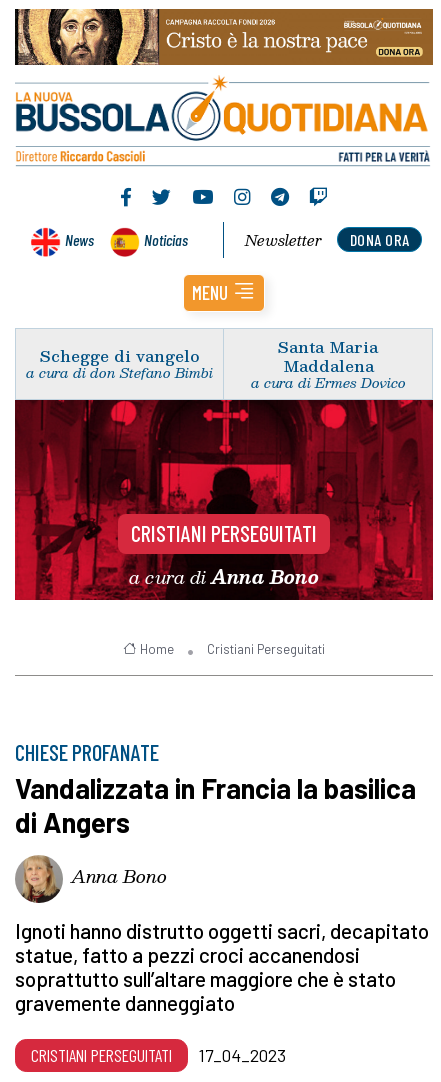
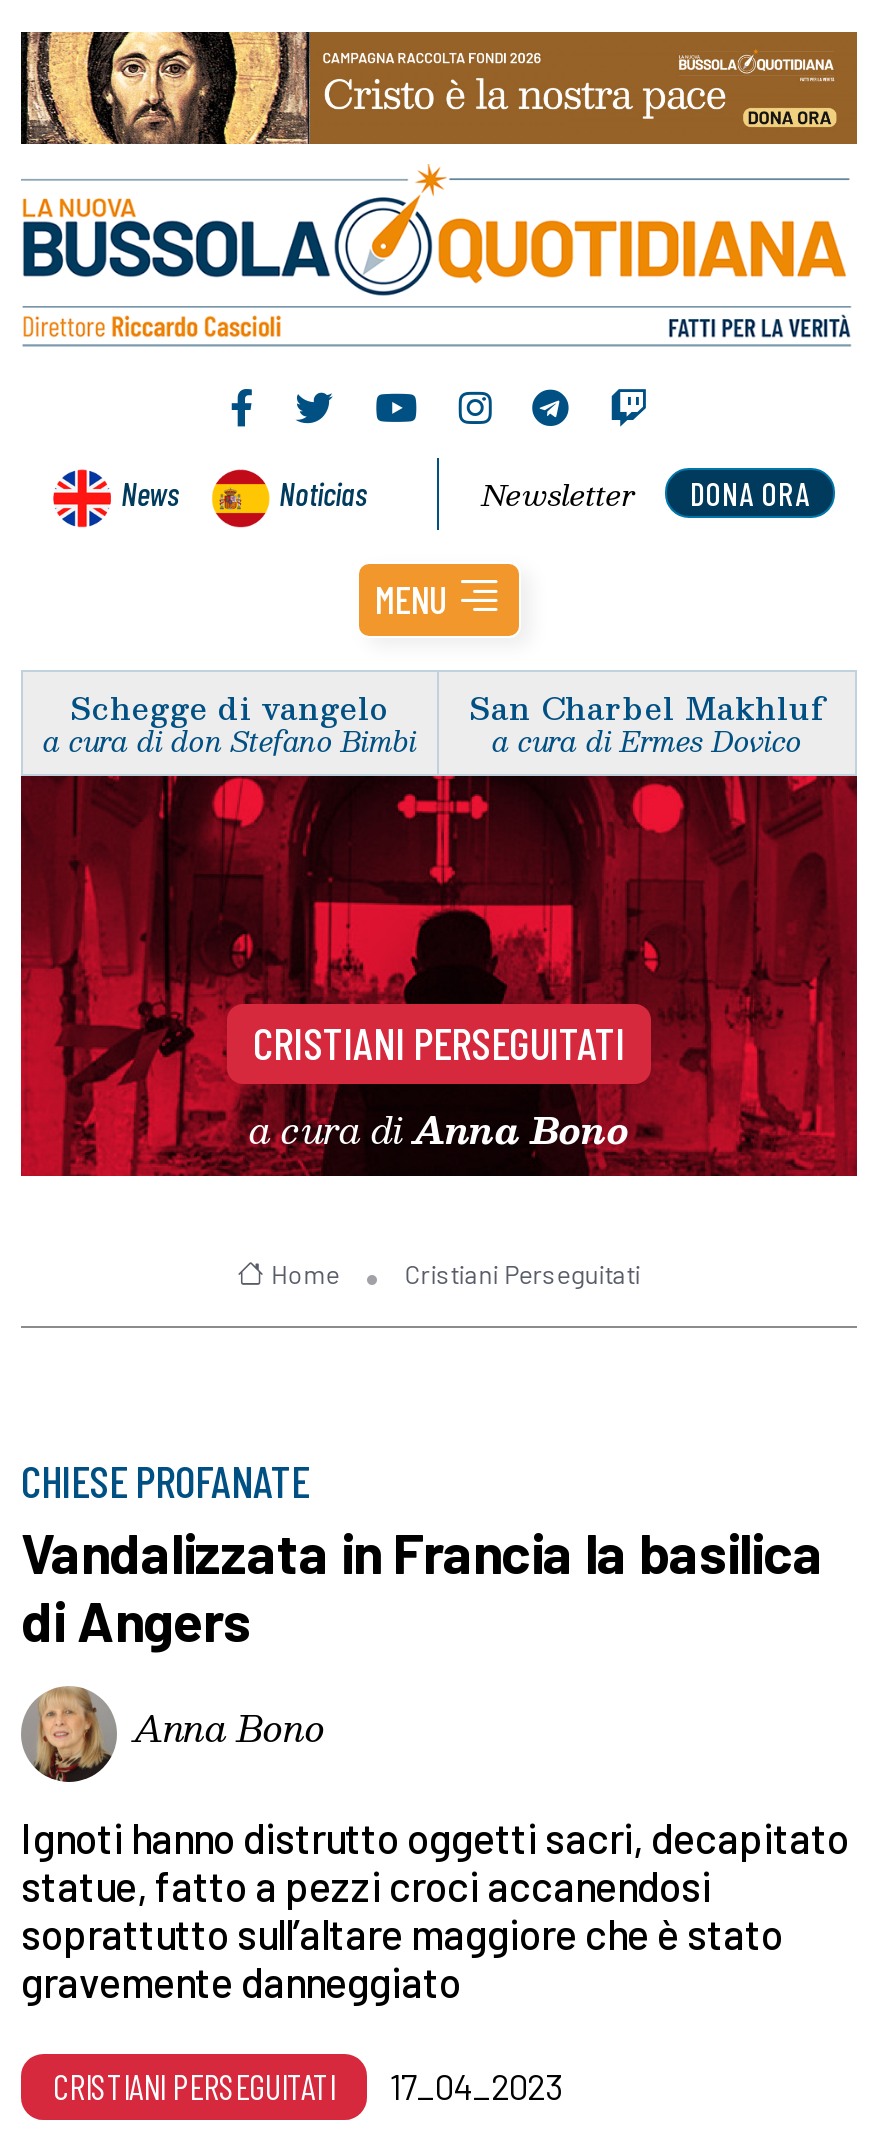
[278,334,378,378] Santa Maria | Maddalena -> [469,681,825,731] San Charbel Makhluf

